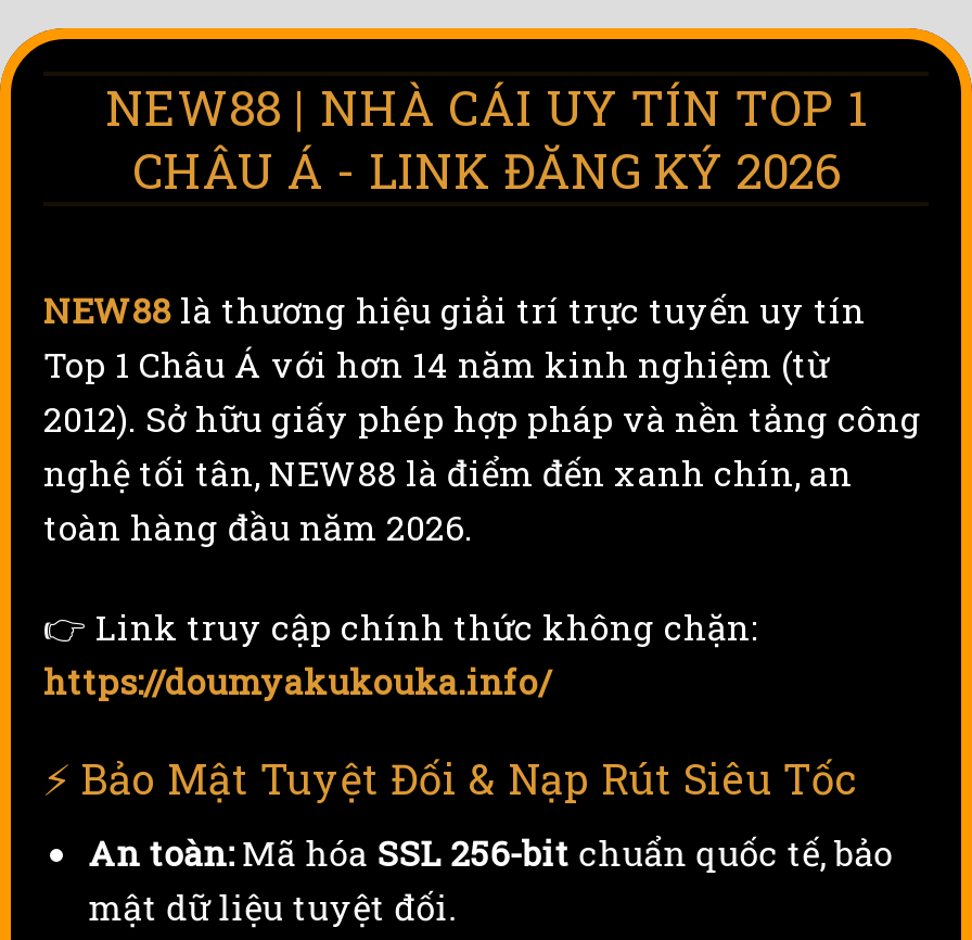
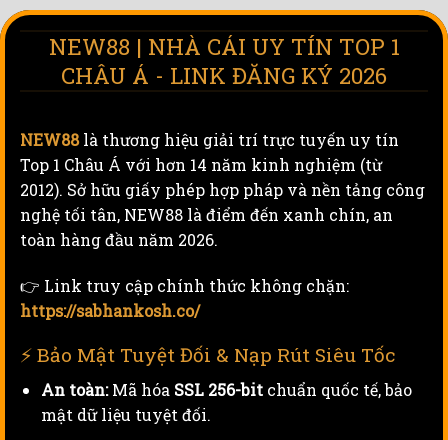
[43,657,551,703] https://doumyakukouka.info/ -> [20,300,200,321] https://sabhankosh.co/

